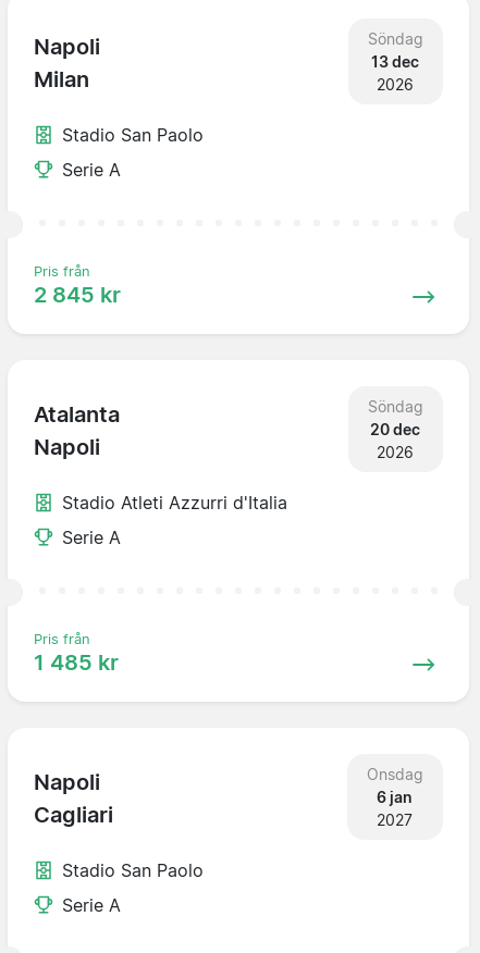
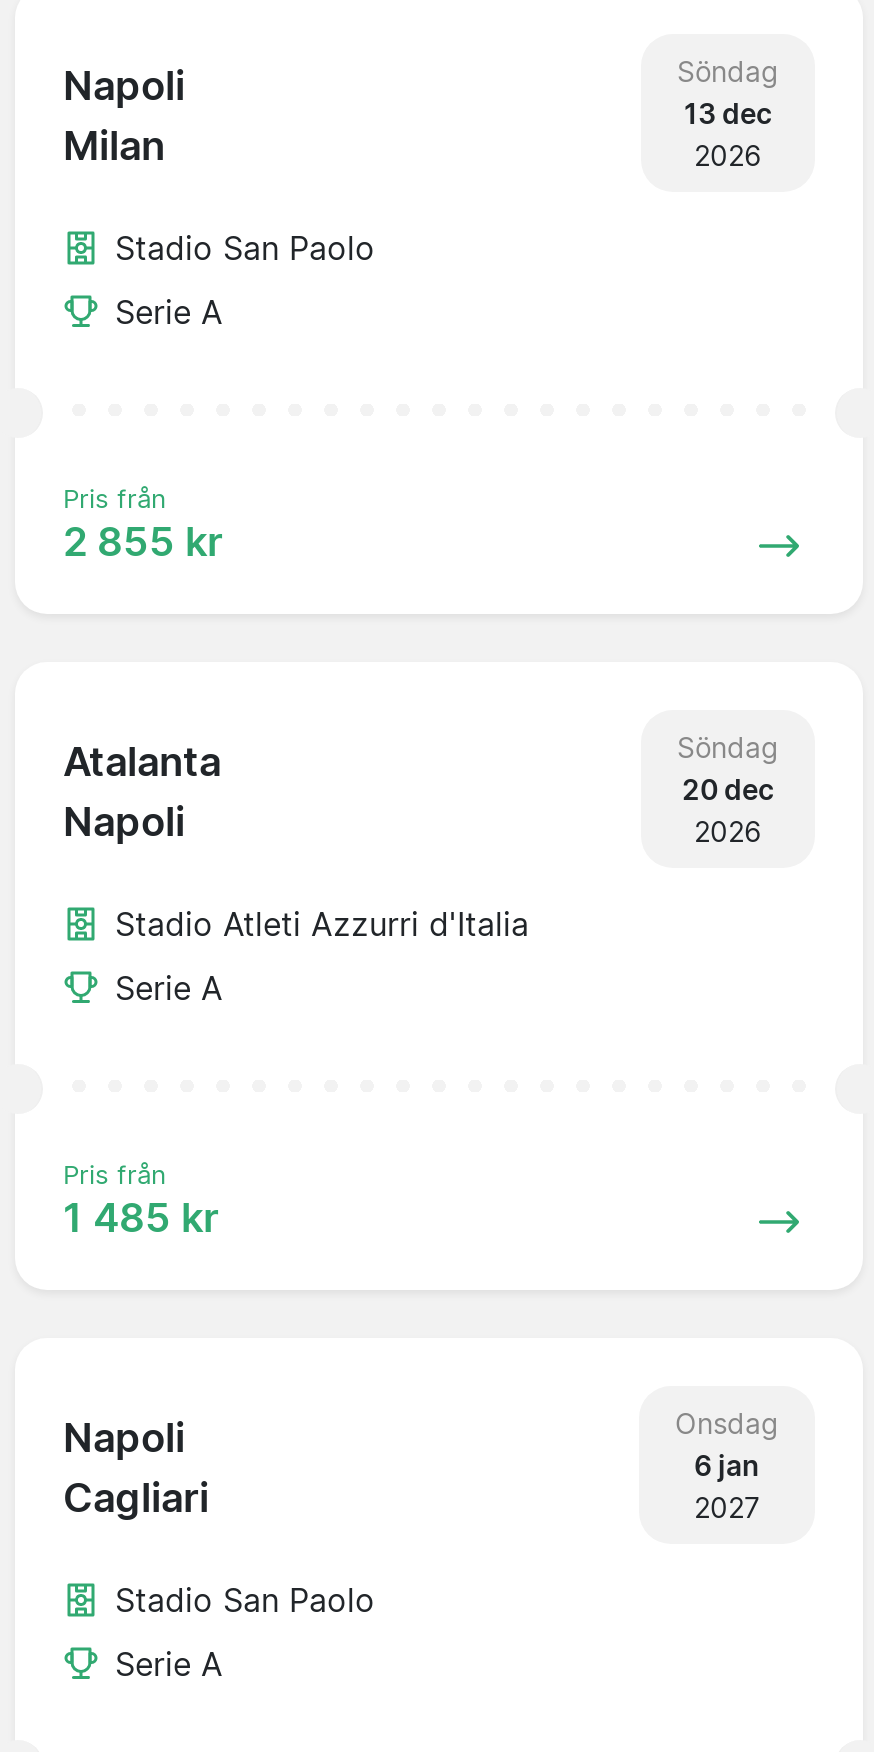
[34,281,121,307] 2 845 kr -> [63,517,223,565] 2 855 kr

